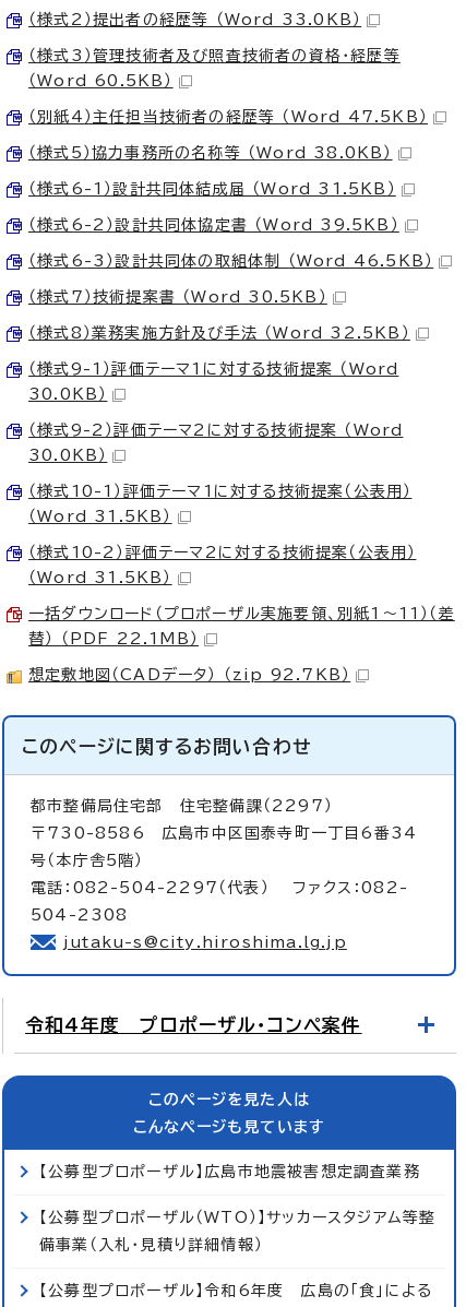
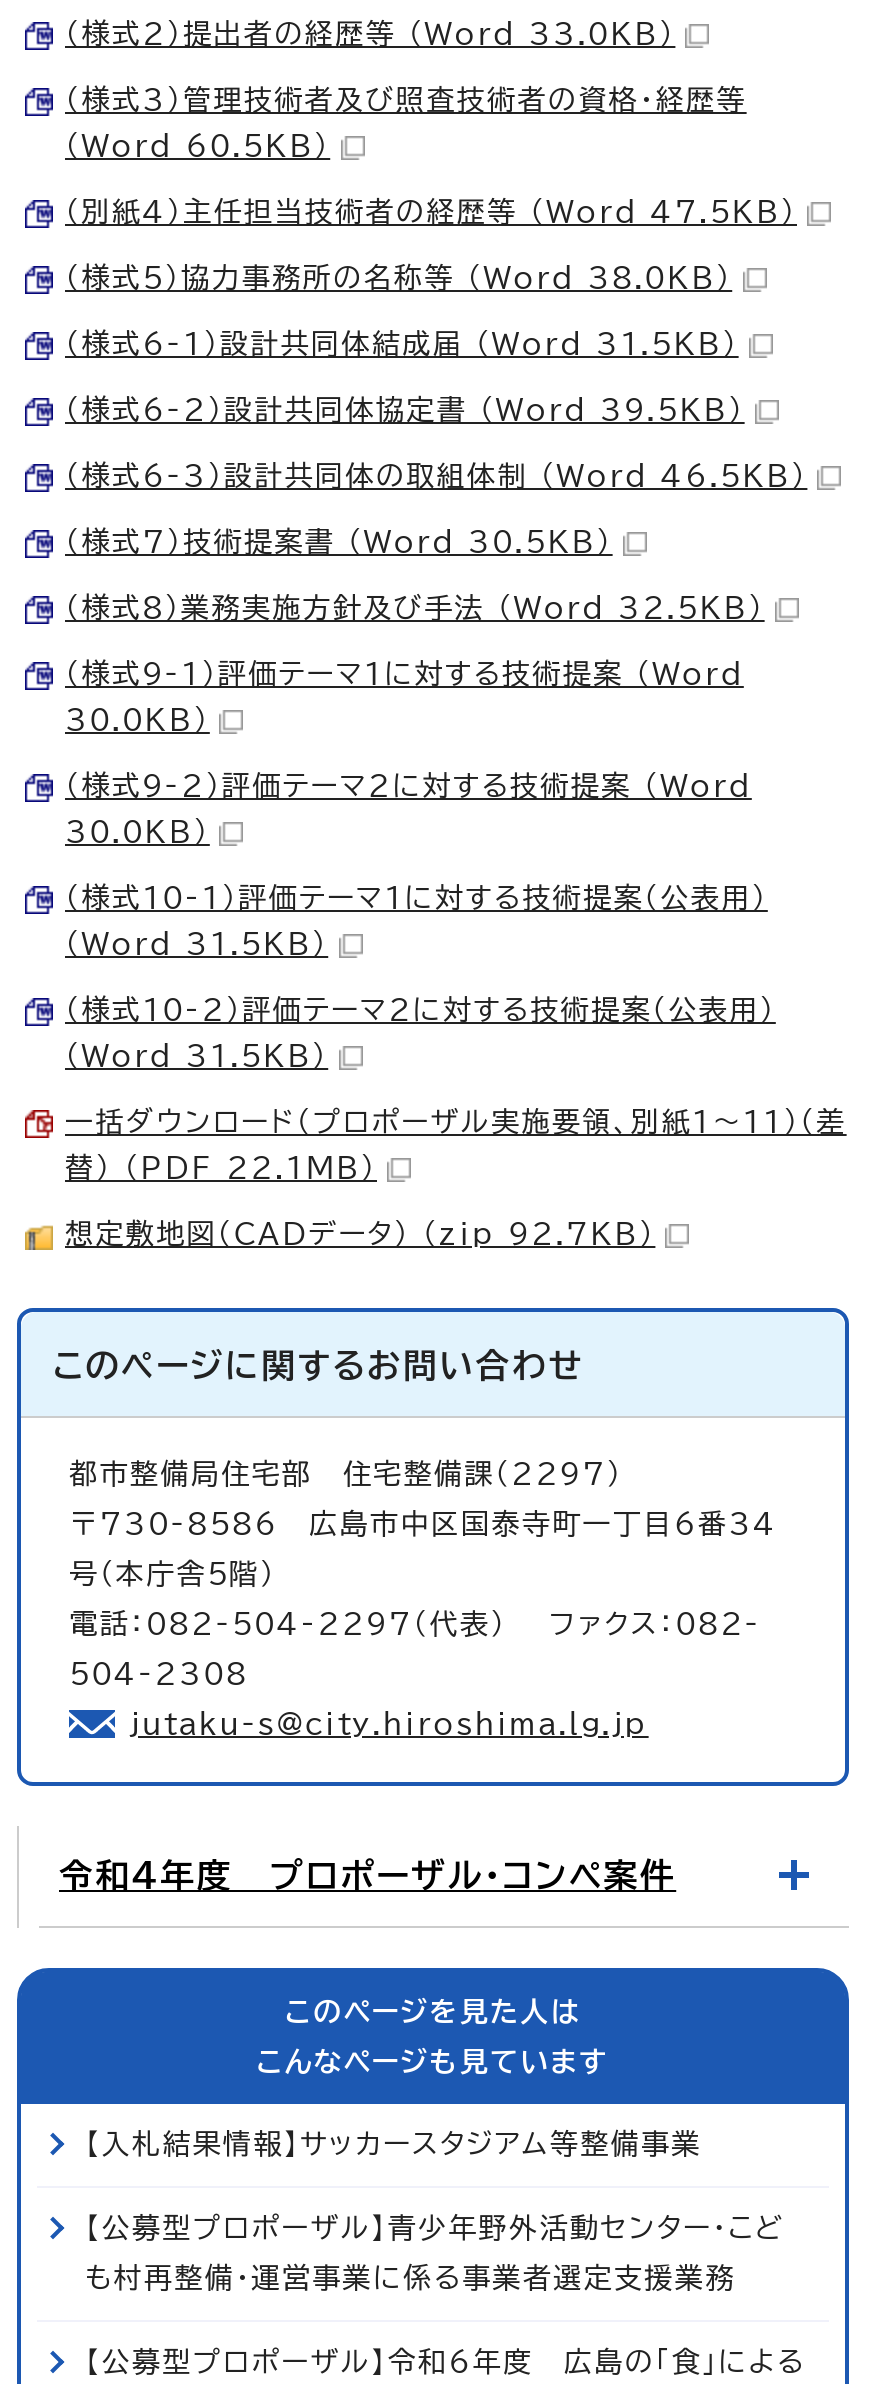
[39,1163,420,1179] 【公募型プロポーザル】広島市地震被害想定調査業務 -> [85,2129,702,2157] 【入札結果情報】サッカースタジアム等整備事業
[39,1209,436,1225] 【公募型プロポーザル（WTO）】サッカースタジアム等整 -> [85,2213,785,2241] 【公募型プロポーザル】青少年野外活動センター・こど
[39,1237,263,1252] 備事業（入札・見積り詳細情報） -> [85,2263,736,2291] も村再整備・運営事業に係る事業者選定支援業務

